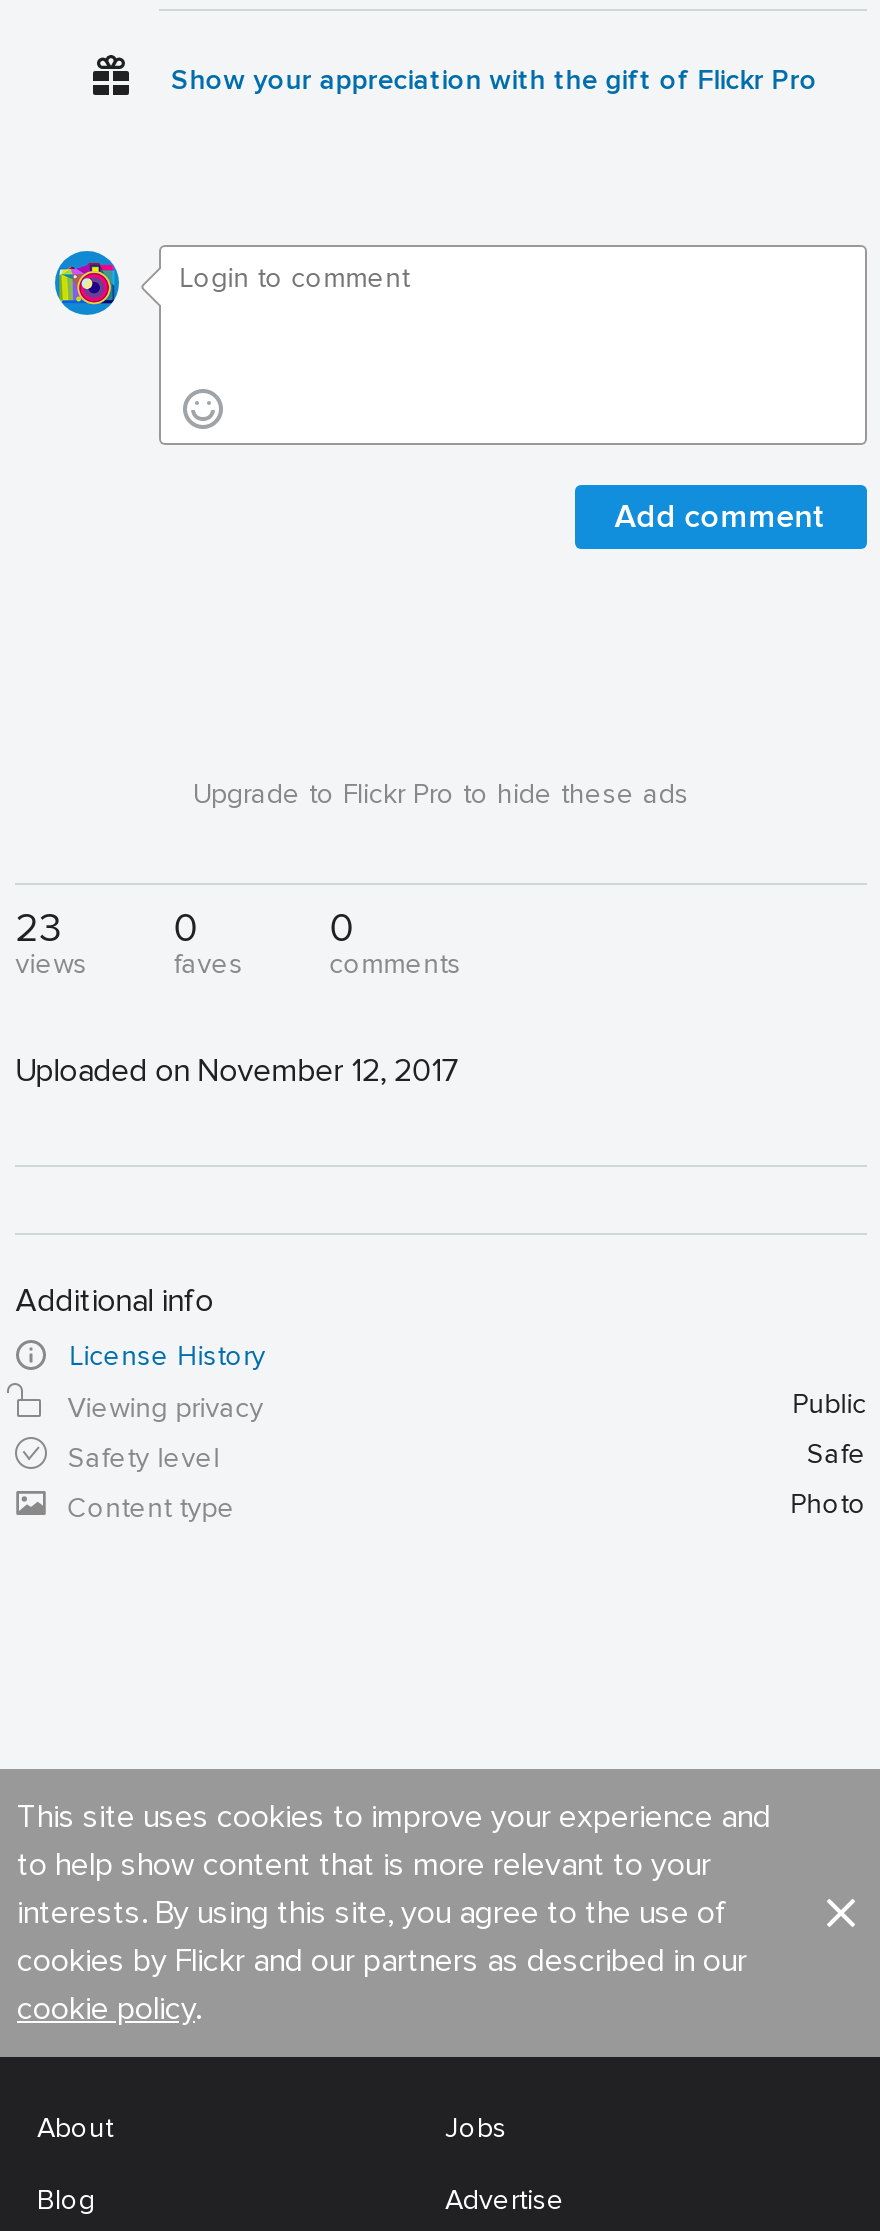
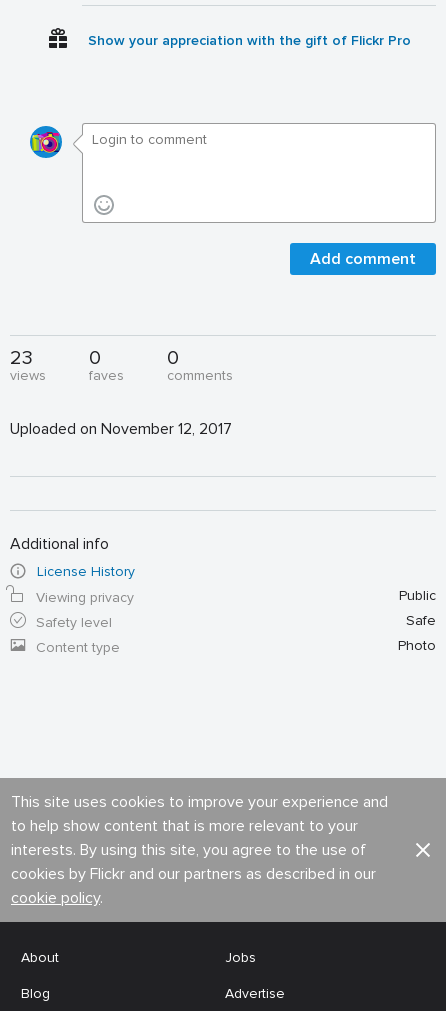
[193,777,689,811] Upgrade to Flickr Pro to hide these ads -> none

